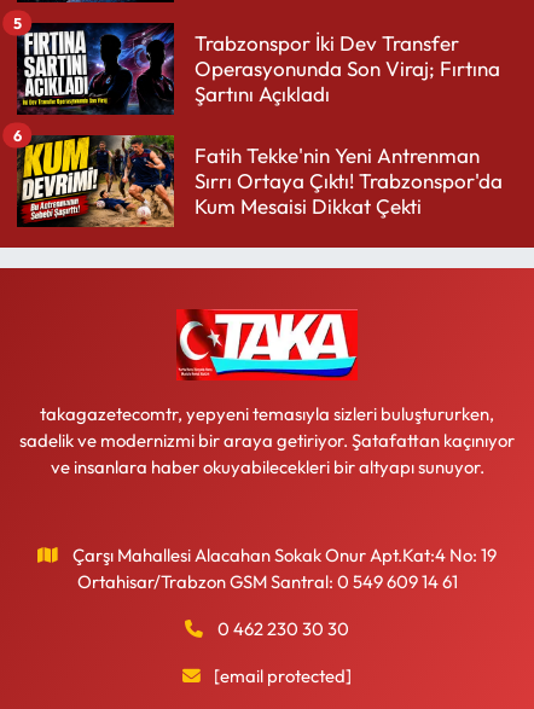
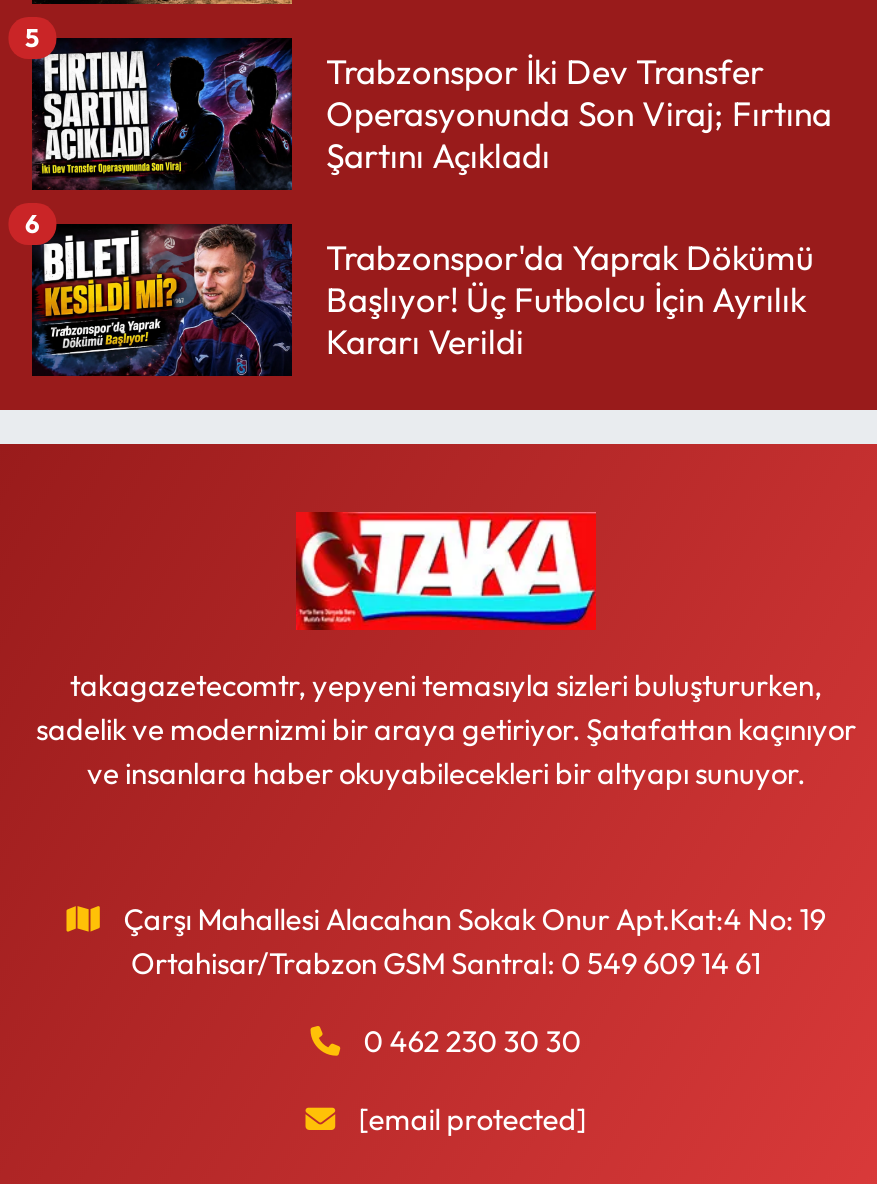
[17,134,503,228] [image] | Fatih Tekke'nin Yeni Antrenman | Sırrı Ortaya Çıktı! Trabzonspor'da | Kum Mesaisi Dikkat Çekti -> [30,222,814,378] [image] | Trabzonspor'da Yaprak Dökümü | Başlıyor! Üç Futbolcu İçin Ayrılık | Kararı Verildi

